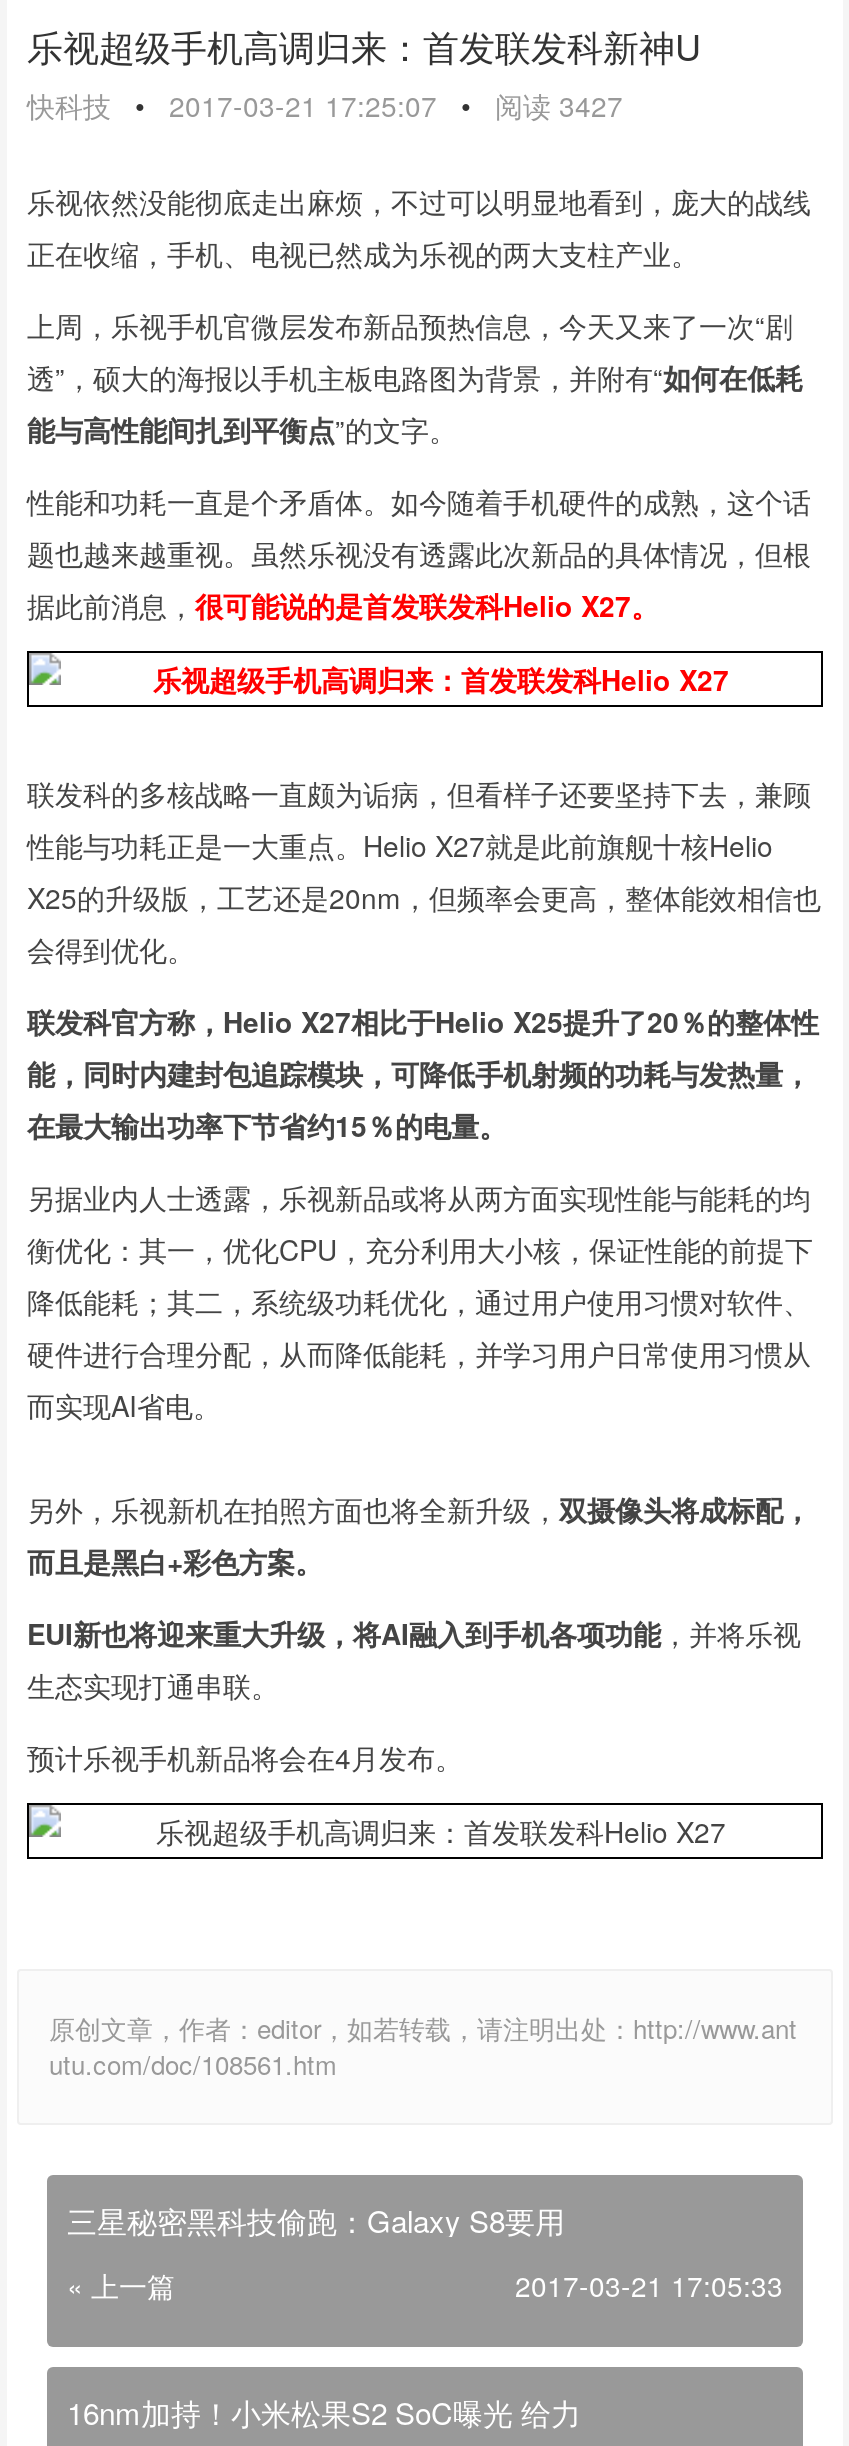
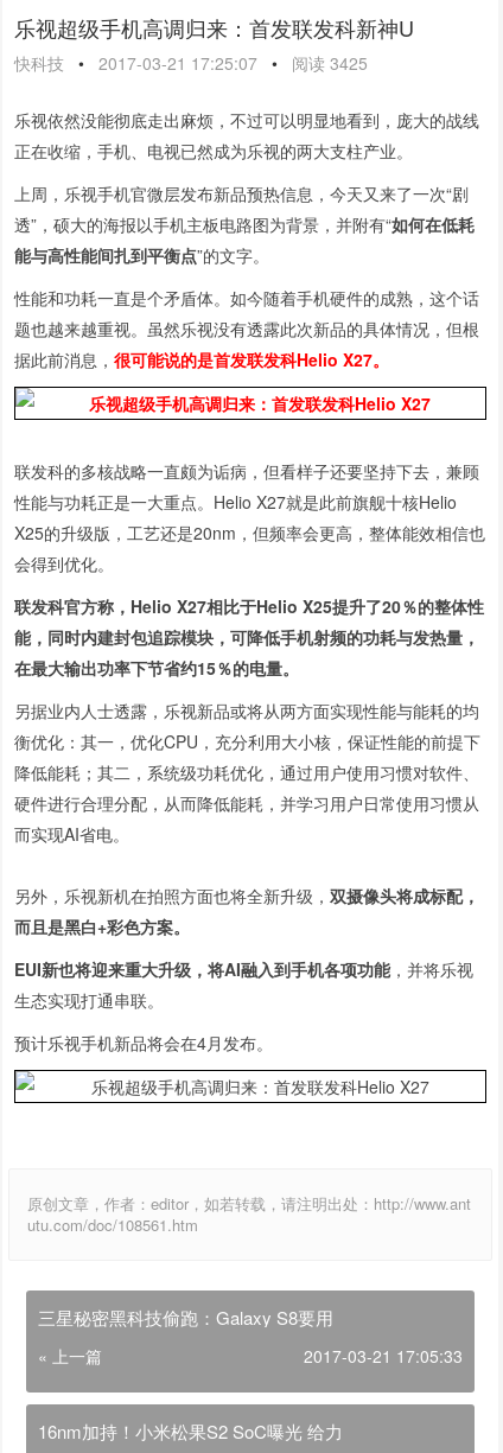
[27,85,623,125] 快科技 • 2017-03-21 17:25:07 • 阅读3427 -> [14,51,368,75] 快科技 • 2017-03-21 17:25:07 • 阅读3425

